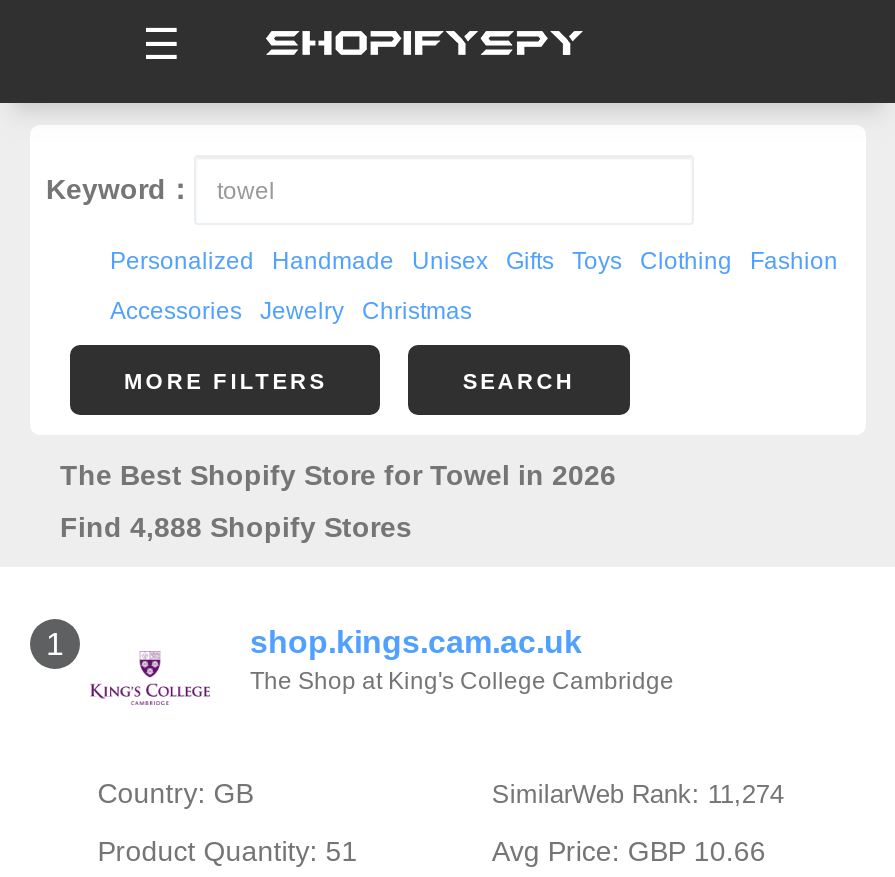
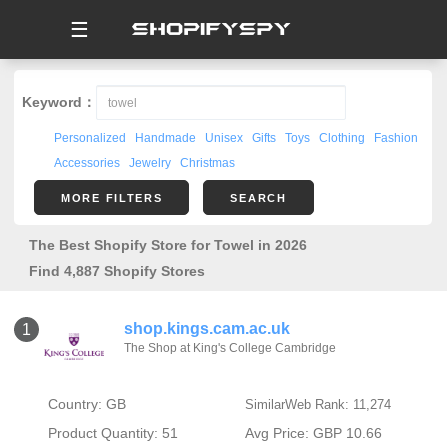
[60,511,412,543] Find 4,888 Shopify Stores -> [29,263,205,279] Find 4,887 Shopify Stores

